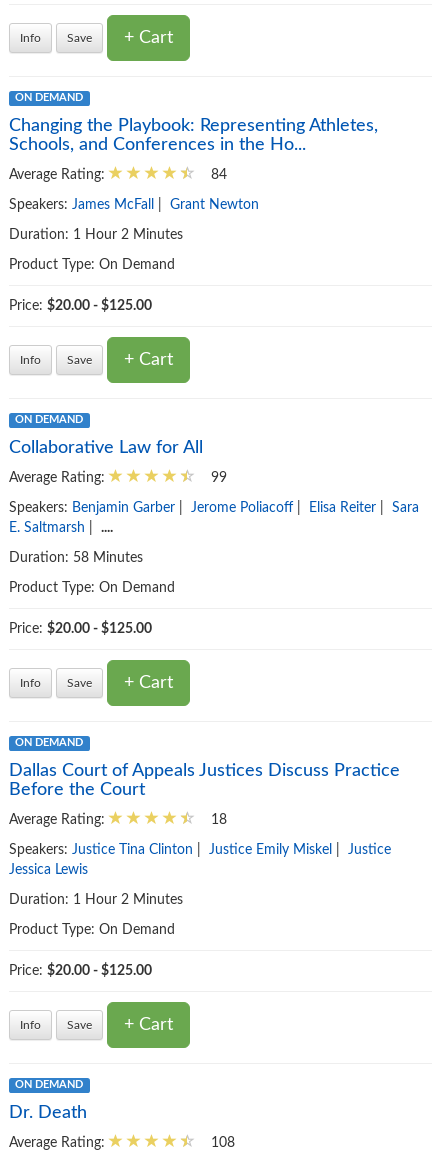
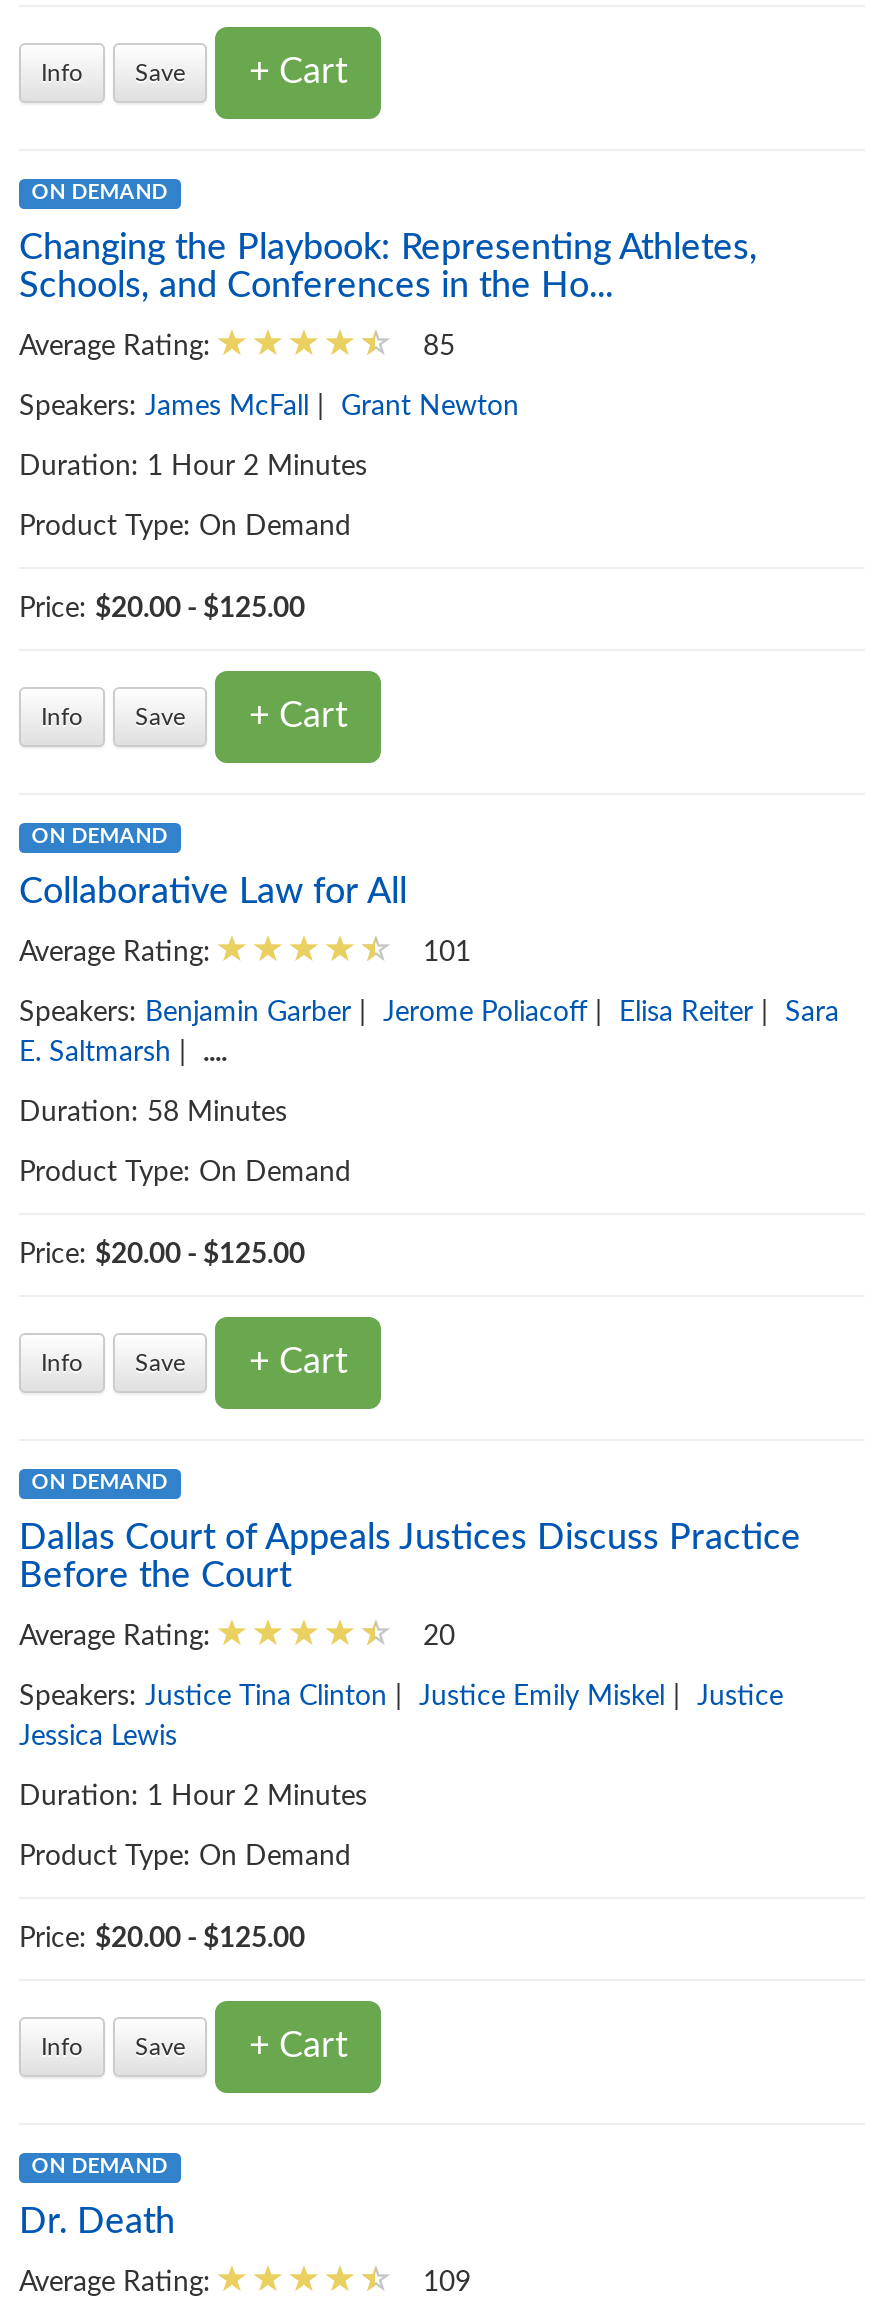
[199,168,227,182] 84 -> [399,333,455,361] 85
[199,471,227,485] 99 -> [399,939,471,967] 101
[199,813,227,827] 18 -> [399,1623,455,1651] 20
[199,1136,235,1150] 108 -> [399,2269,471,2297] 109

